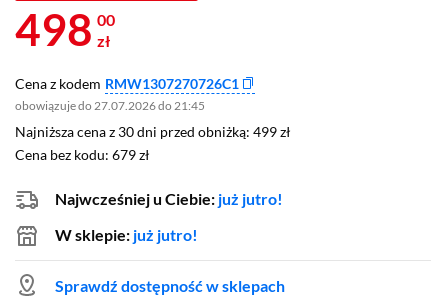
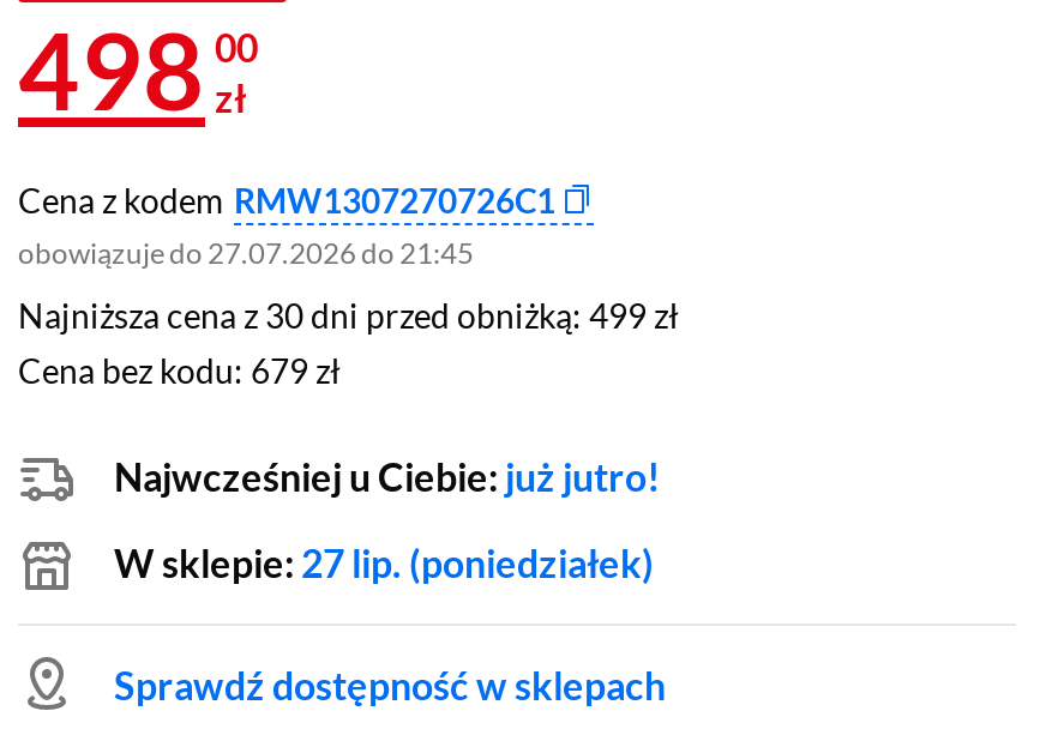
[55,225,198,244] W sklepie: już jutro! -> [114,540,654,586] W sklepie: 27 lip. (poniedziałek)

